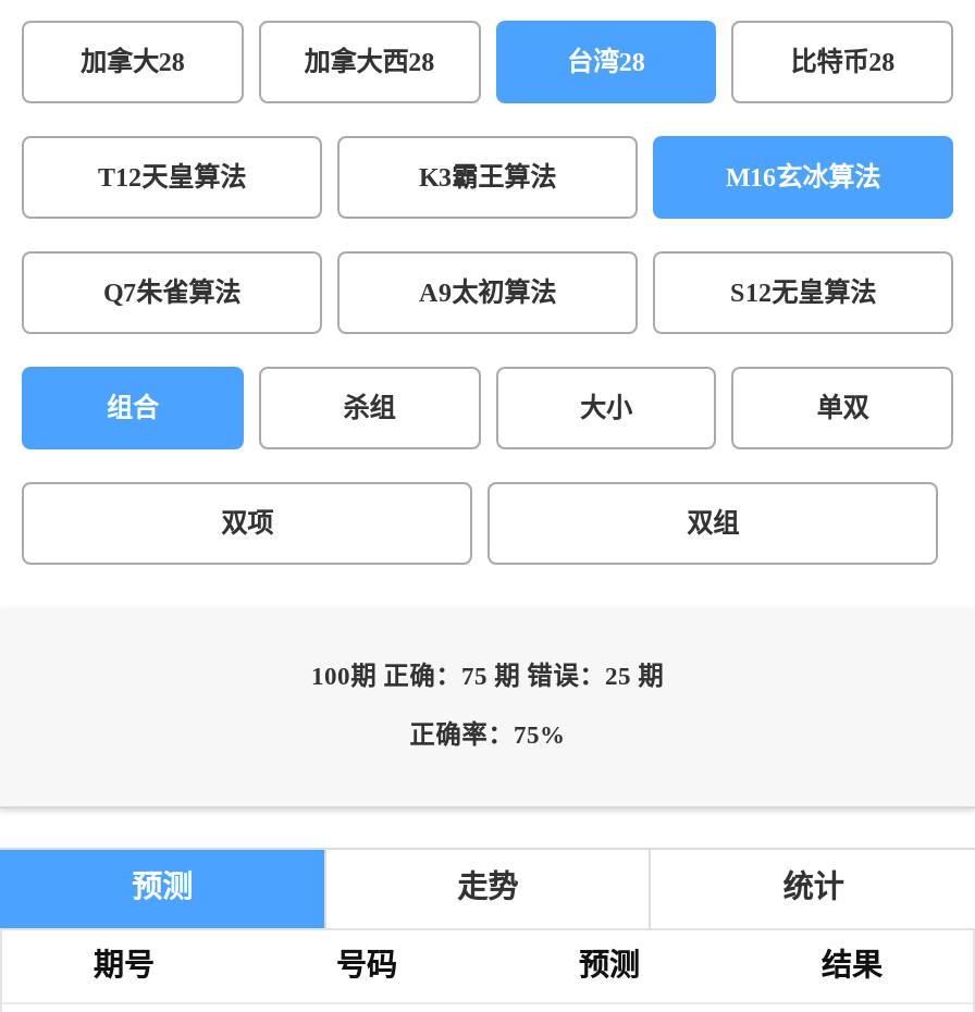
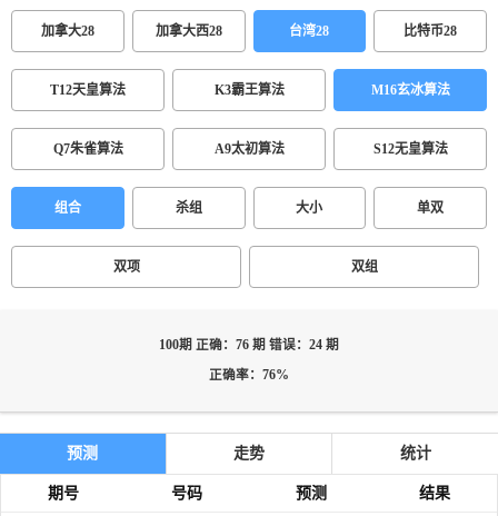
[311,663,664,691] 100期 正确：75 期 错误：25 期 -> [159,338,339,353] 100期 正确：76 期 错误：24 期
[409,721,566,750] 正确率：75% -> [209,368,289,383] 正确率：76%

